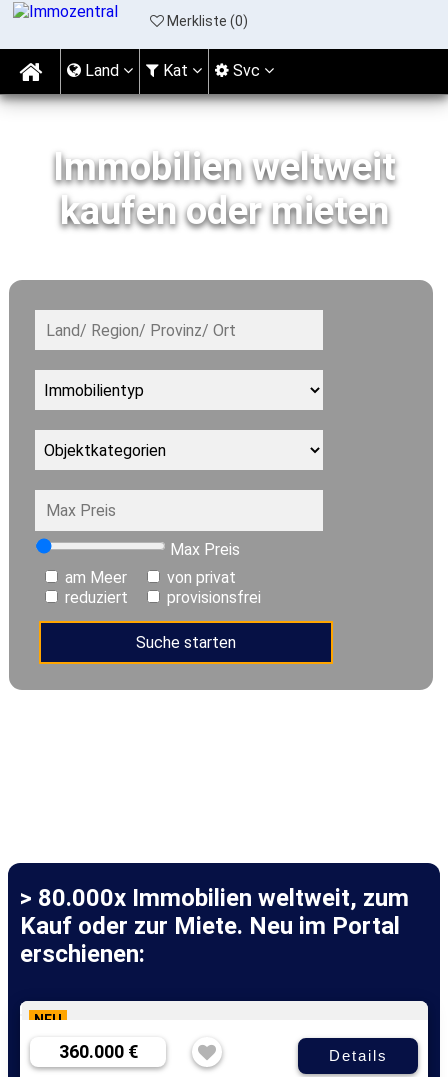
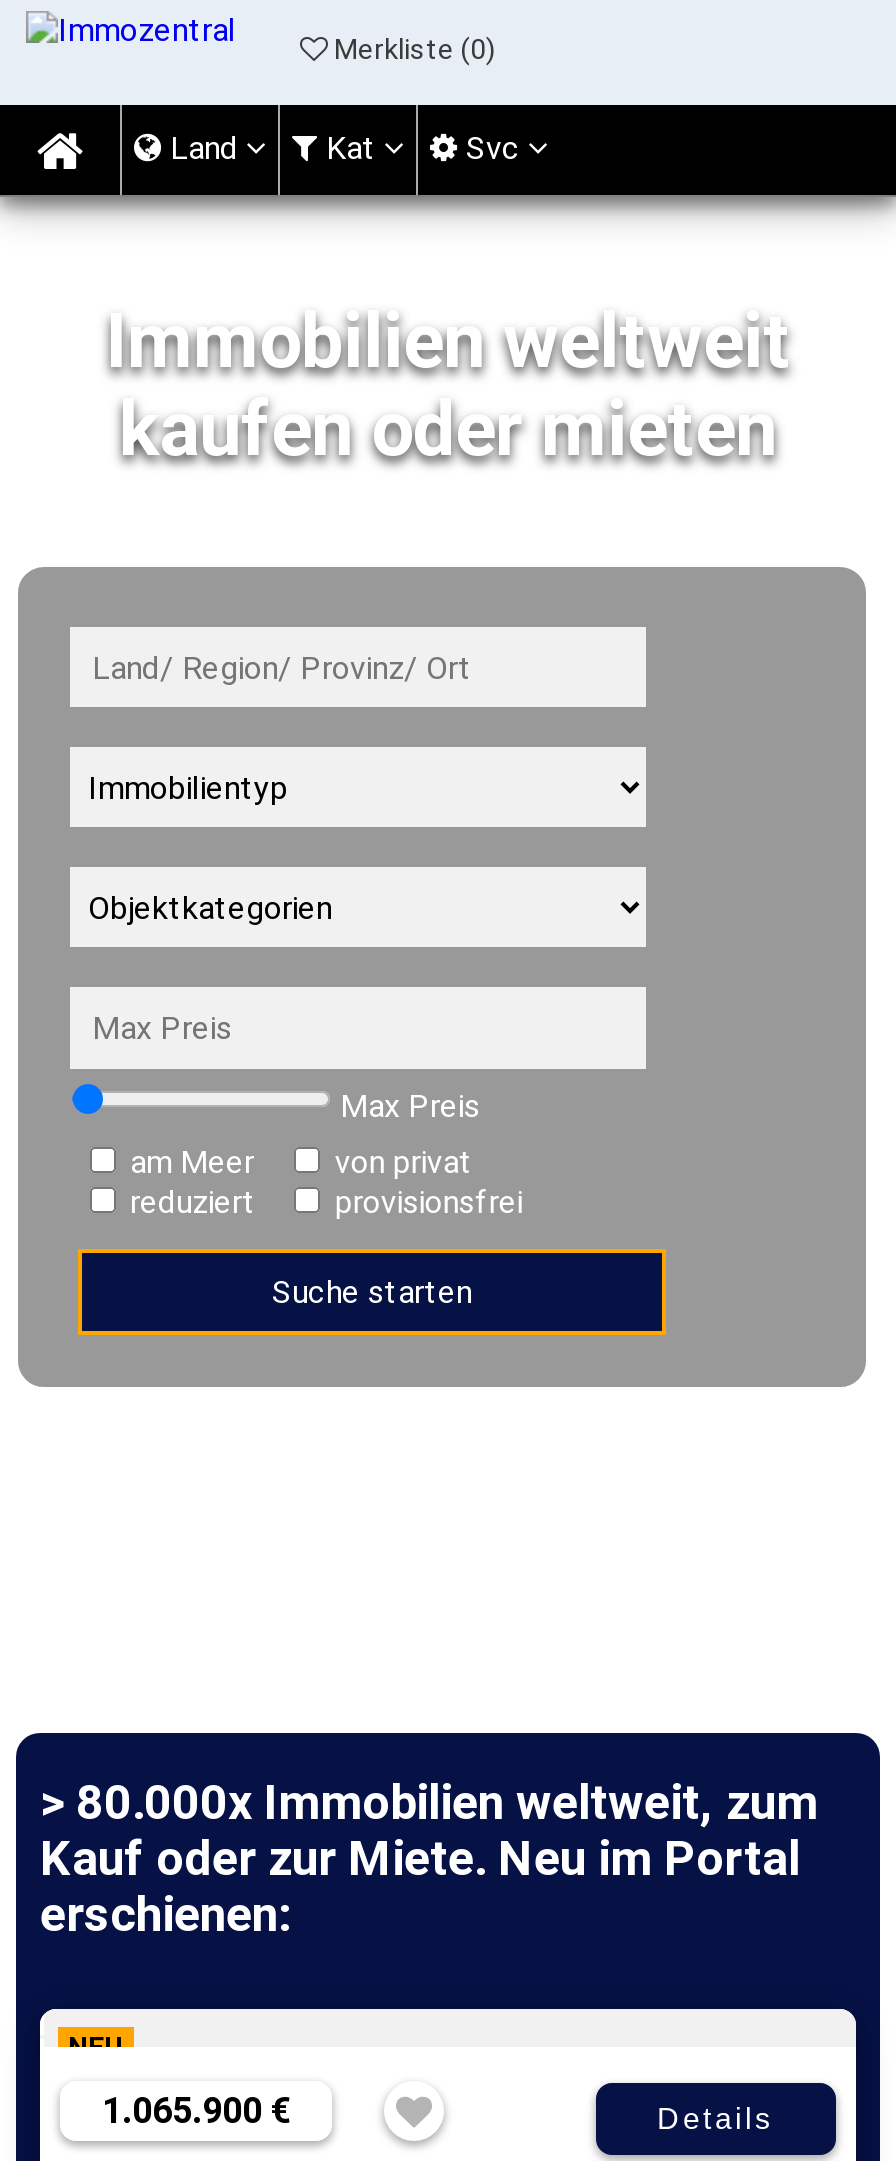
[58,1041,137,1062] 360.000 € -> [102,2089,290,2131] 1.065.900 €

